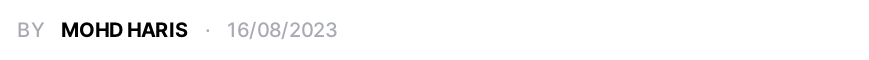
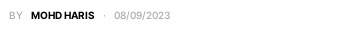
[17,17,337,41] BY MOHD HARIS 16/08/2023 -> [9,9,170,21] BY MOHD HARIS 08/09/2023

